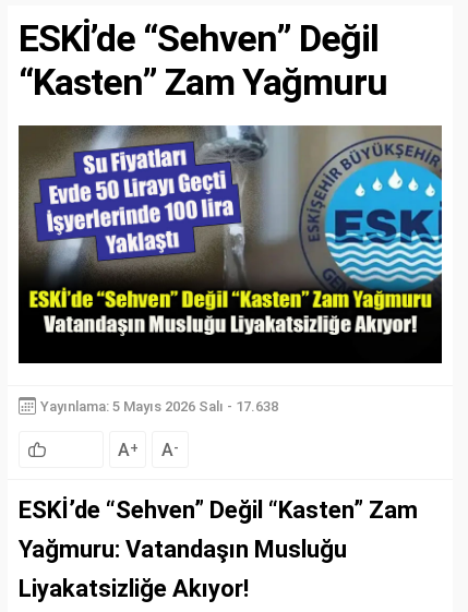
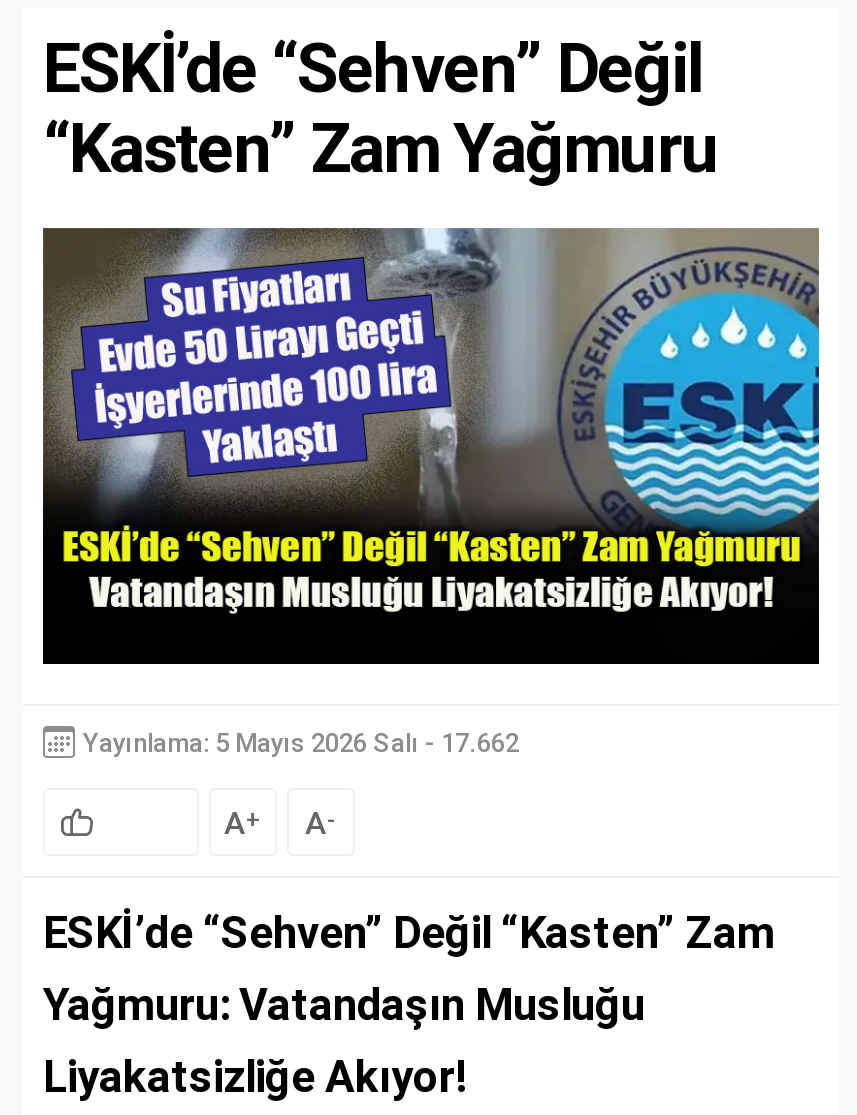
[40,398,278,414] Yayınlama: 5 Mayıs 2026 Salı - 17.638 -> [83,728,519,758] Yayınlama: 5 Mayıs 2026 Salı - 17.662

